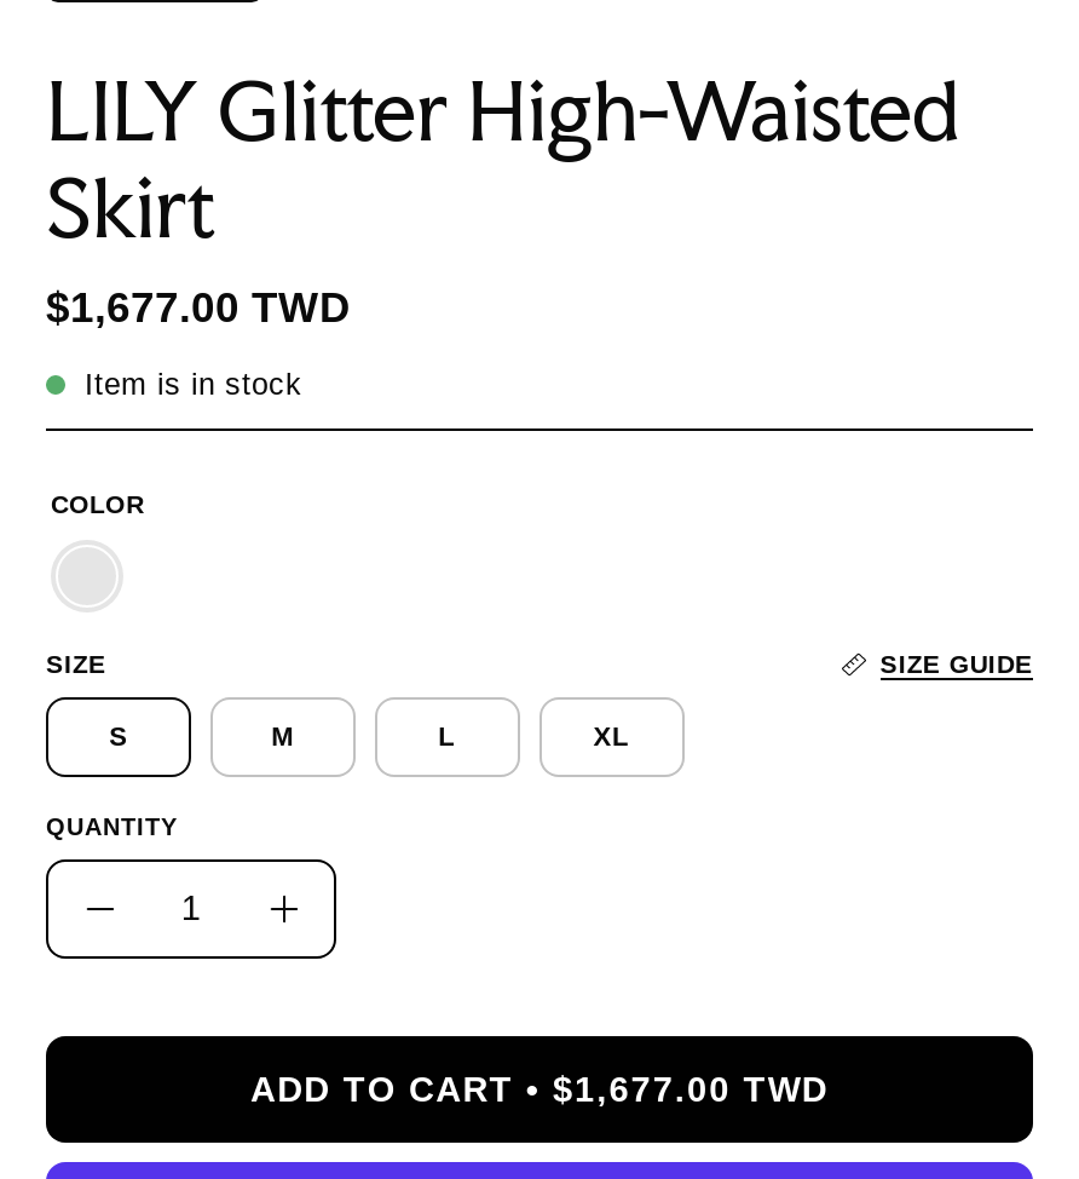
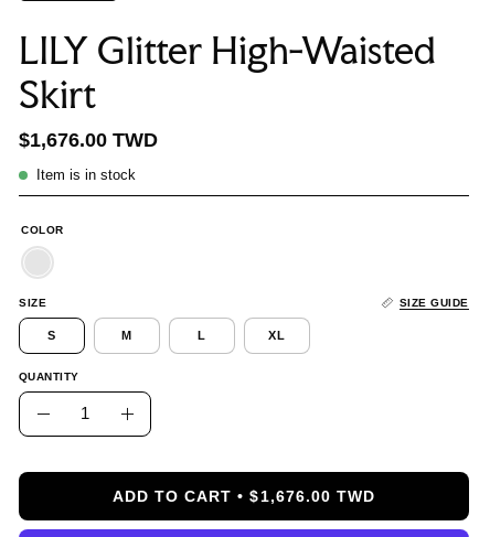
[46,282,351,331] $1,677.00 TWD -> [19,129,158,151] $1,676.00 TWD
[250,1070,829,1109] ADD TO CART $1,677.00 TWD -> [112,487,376,505] ADD TO CART $1,676.00 TWD

